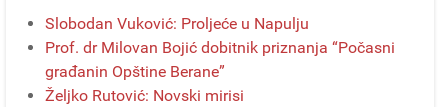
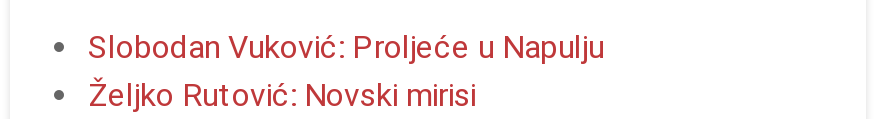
[45,37,395,80] Prof. dr Milovan Bojić dobitnik priznanja “Počasni | građanin Opštine Berane” -> none

